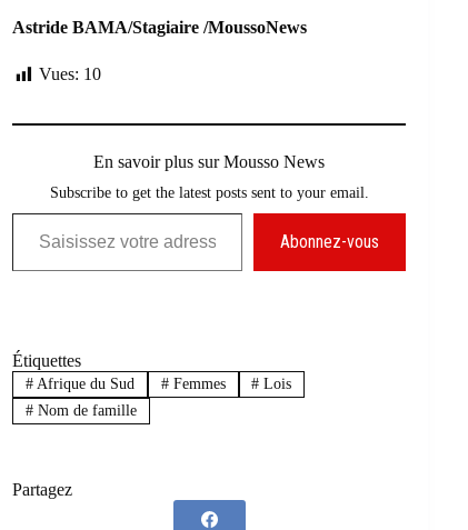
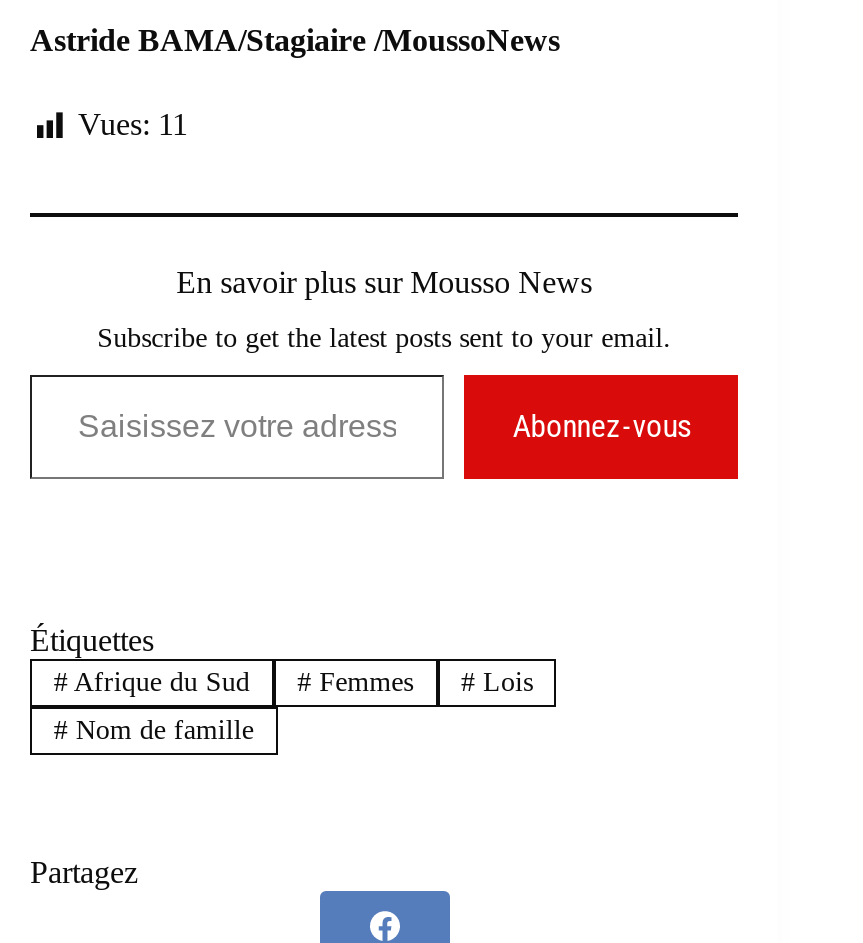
[39,65,101,84] Vues: 10 -> [78,107,188,141] Vues: 11

